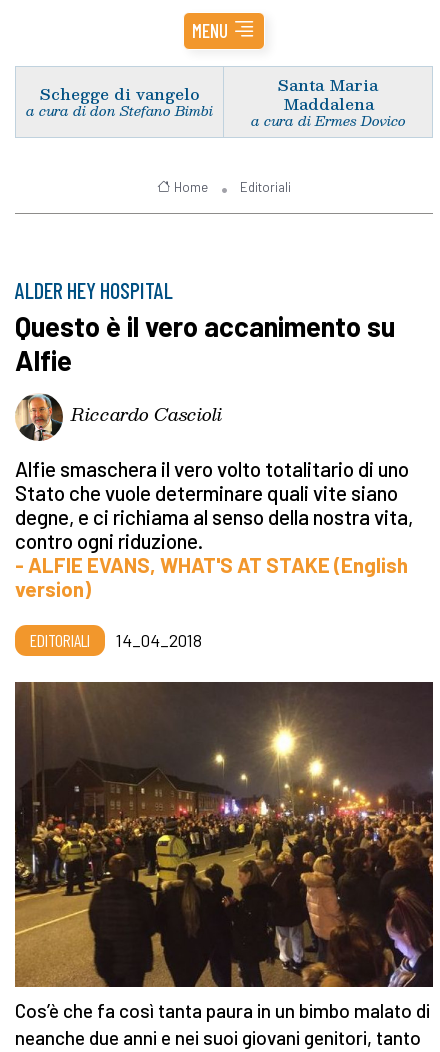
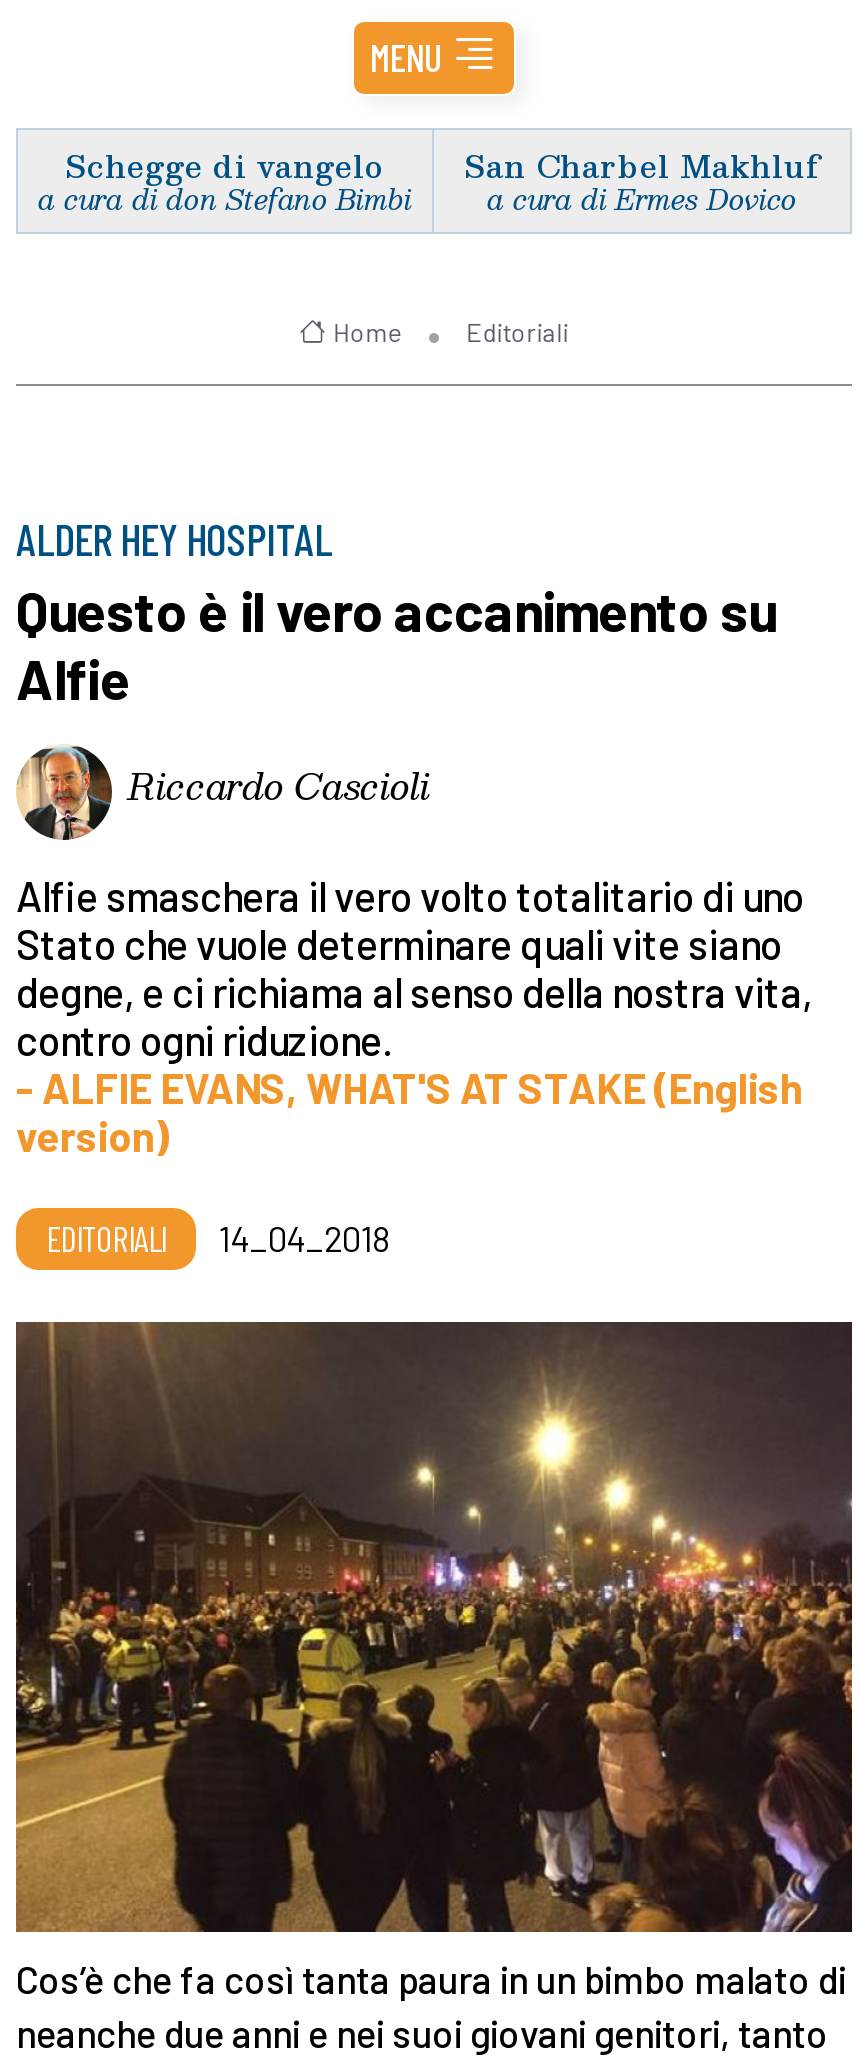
[278,72,378,116] Santa Maria | Maddalena -> [464,139,820,189] San Charbel Makhluf

